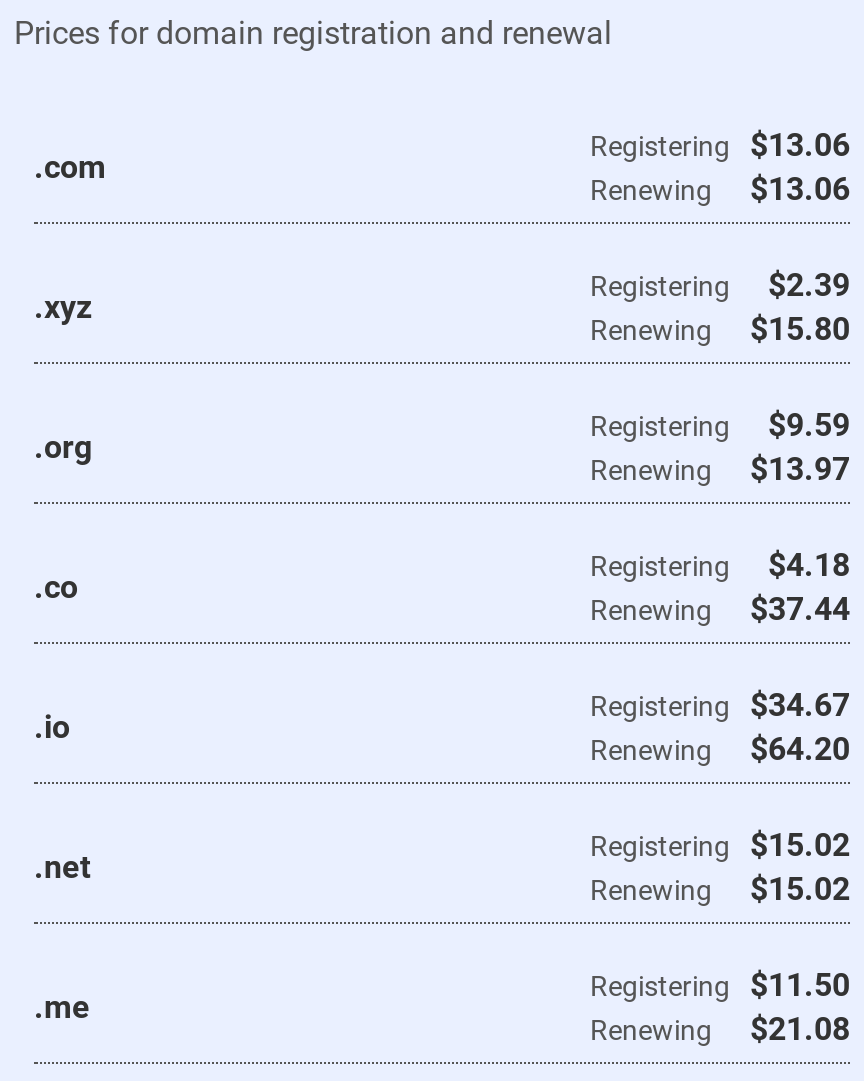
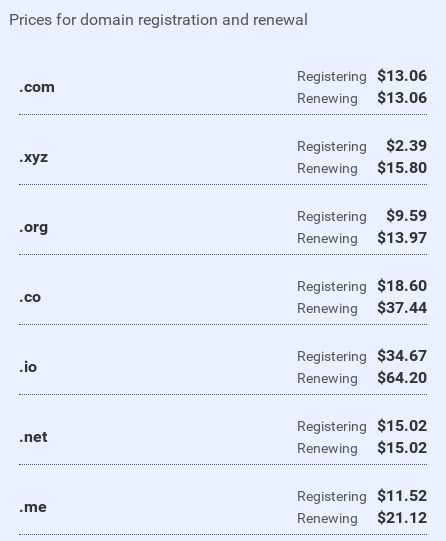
[590,546,850,584] Registering $4.18 -> [297,276,427,295] Registering $18.60
[590,966,850,1004] Registering $11.50 -> [297,486,427,505] Registering $11.52
[590,1010,850,1048] Renewing $21.08 -> [297,508,427,527] Renewing $21.12

